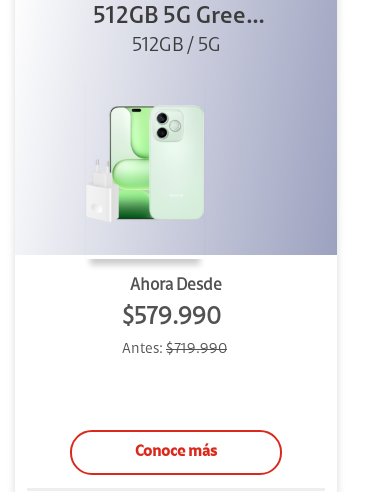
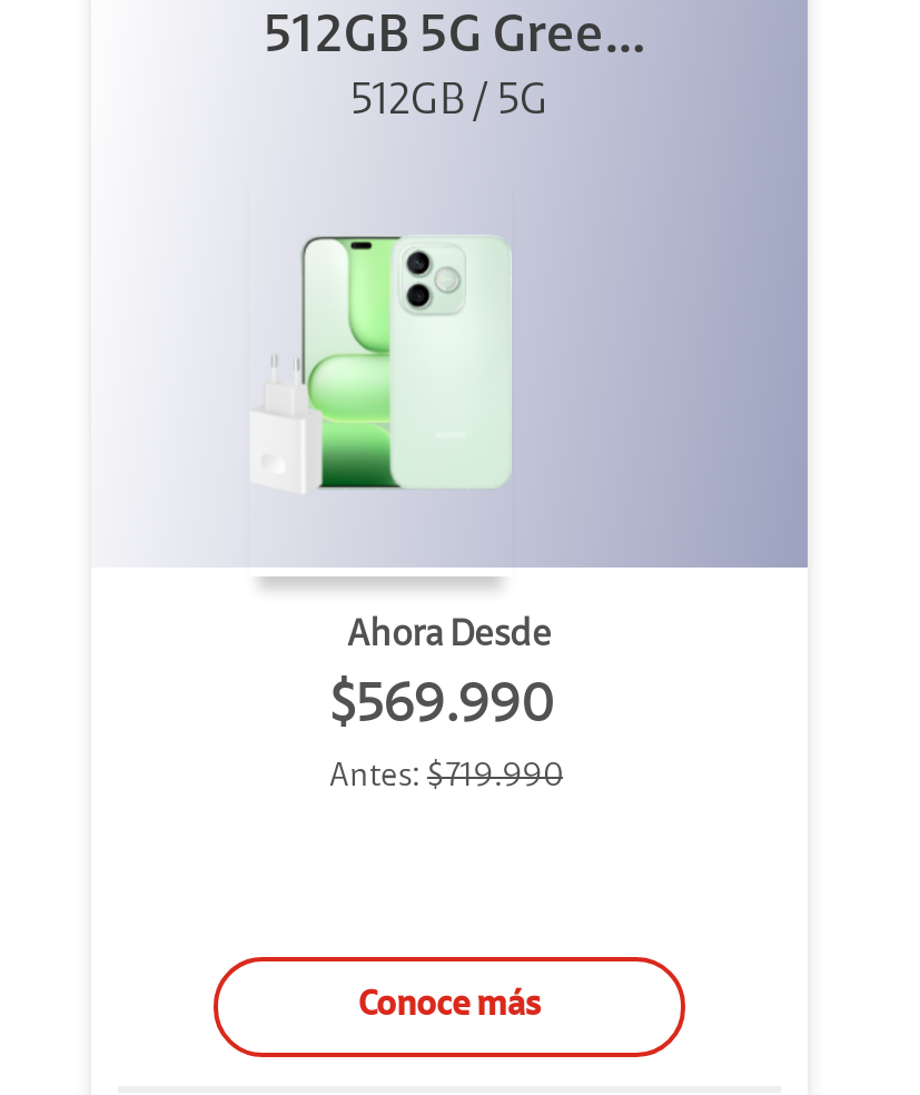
[122,306,221,330] $579.990 -> [329,681,554,735] $569.990

